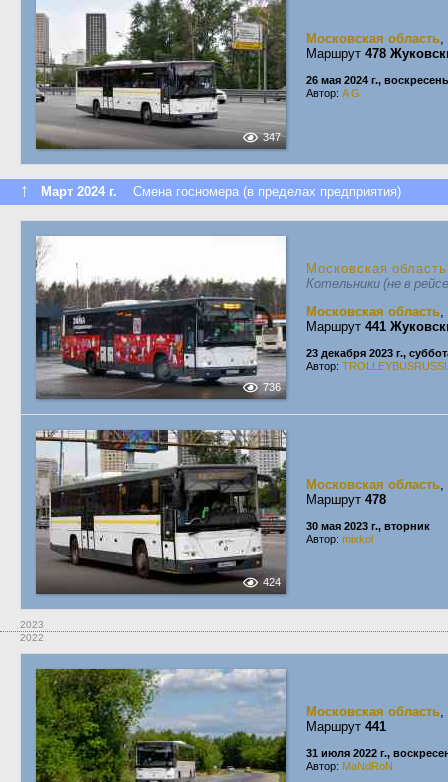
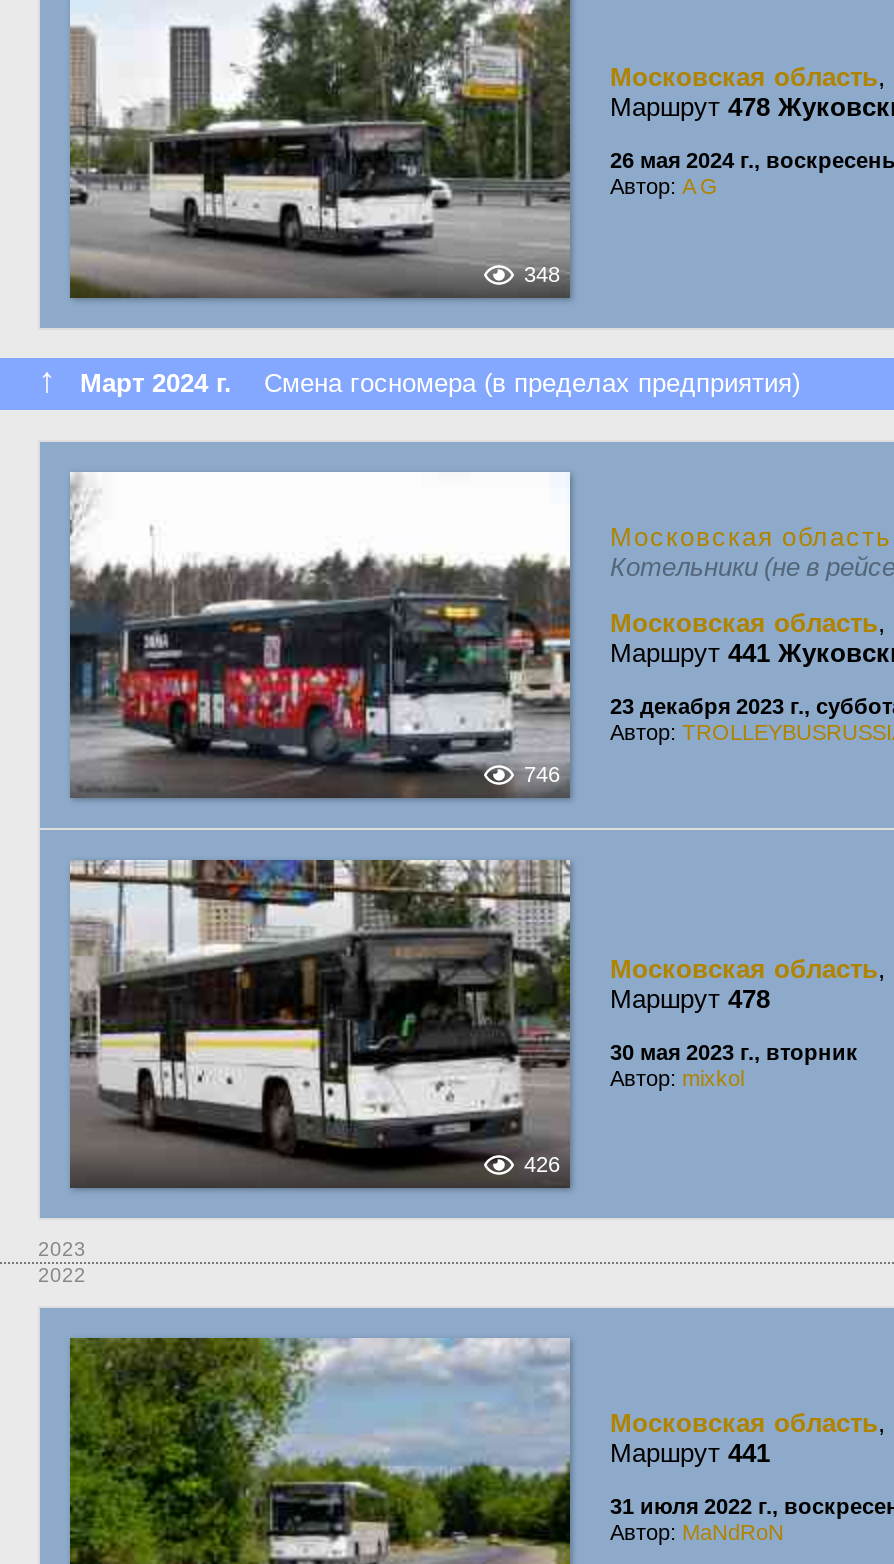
[263,131,281,143] 347 -> [524,262,560,286] 348
[263,381,281,393] 736 -> [524,762,560,786] 746
[263,576,281,588] 424 -> [524,1152,560,1176] 426

